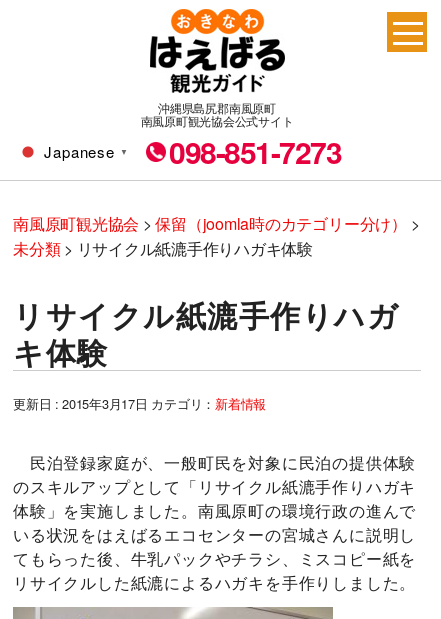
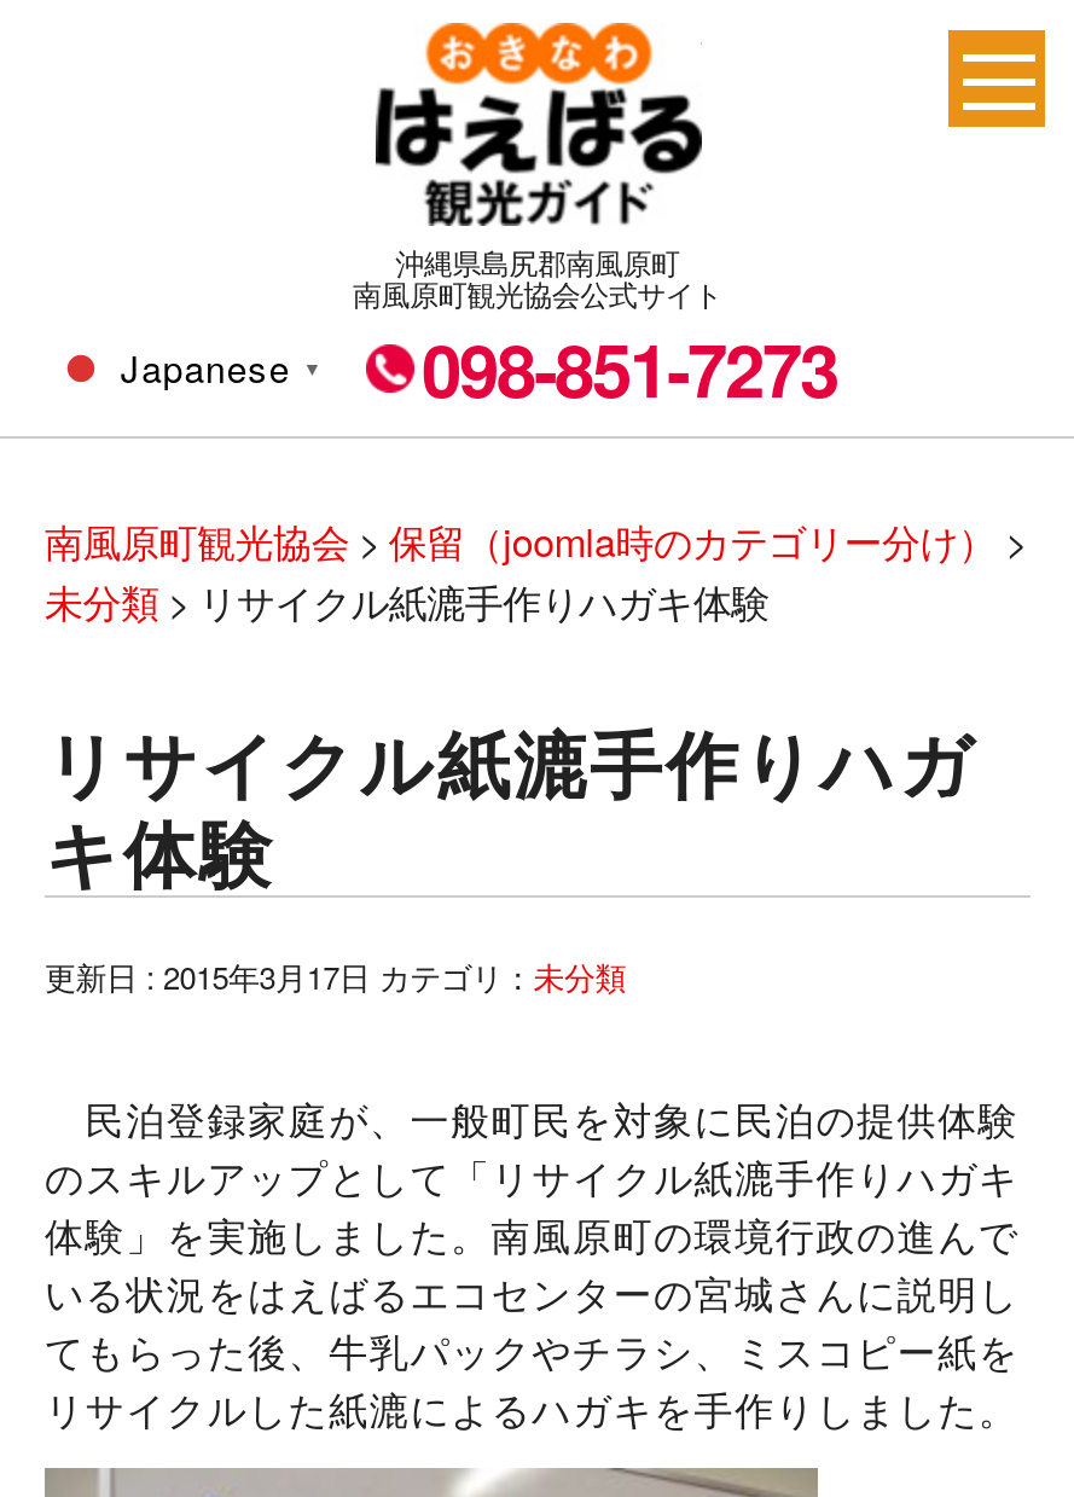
[62,393,266,412] 2015年3月17日 カテゴリ：新着情報 -> [163,952,626,998] 2015年3月17日 カテゴリ：未分類

